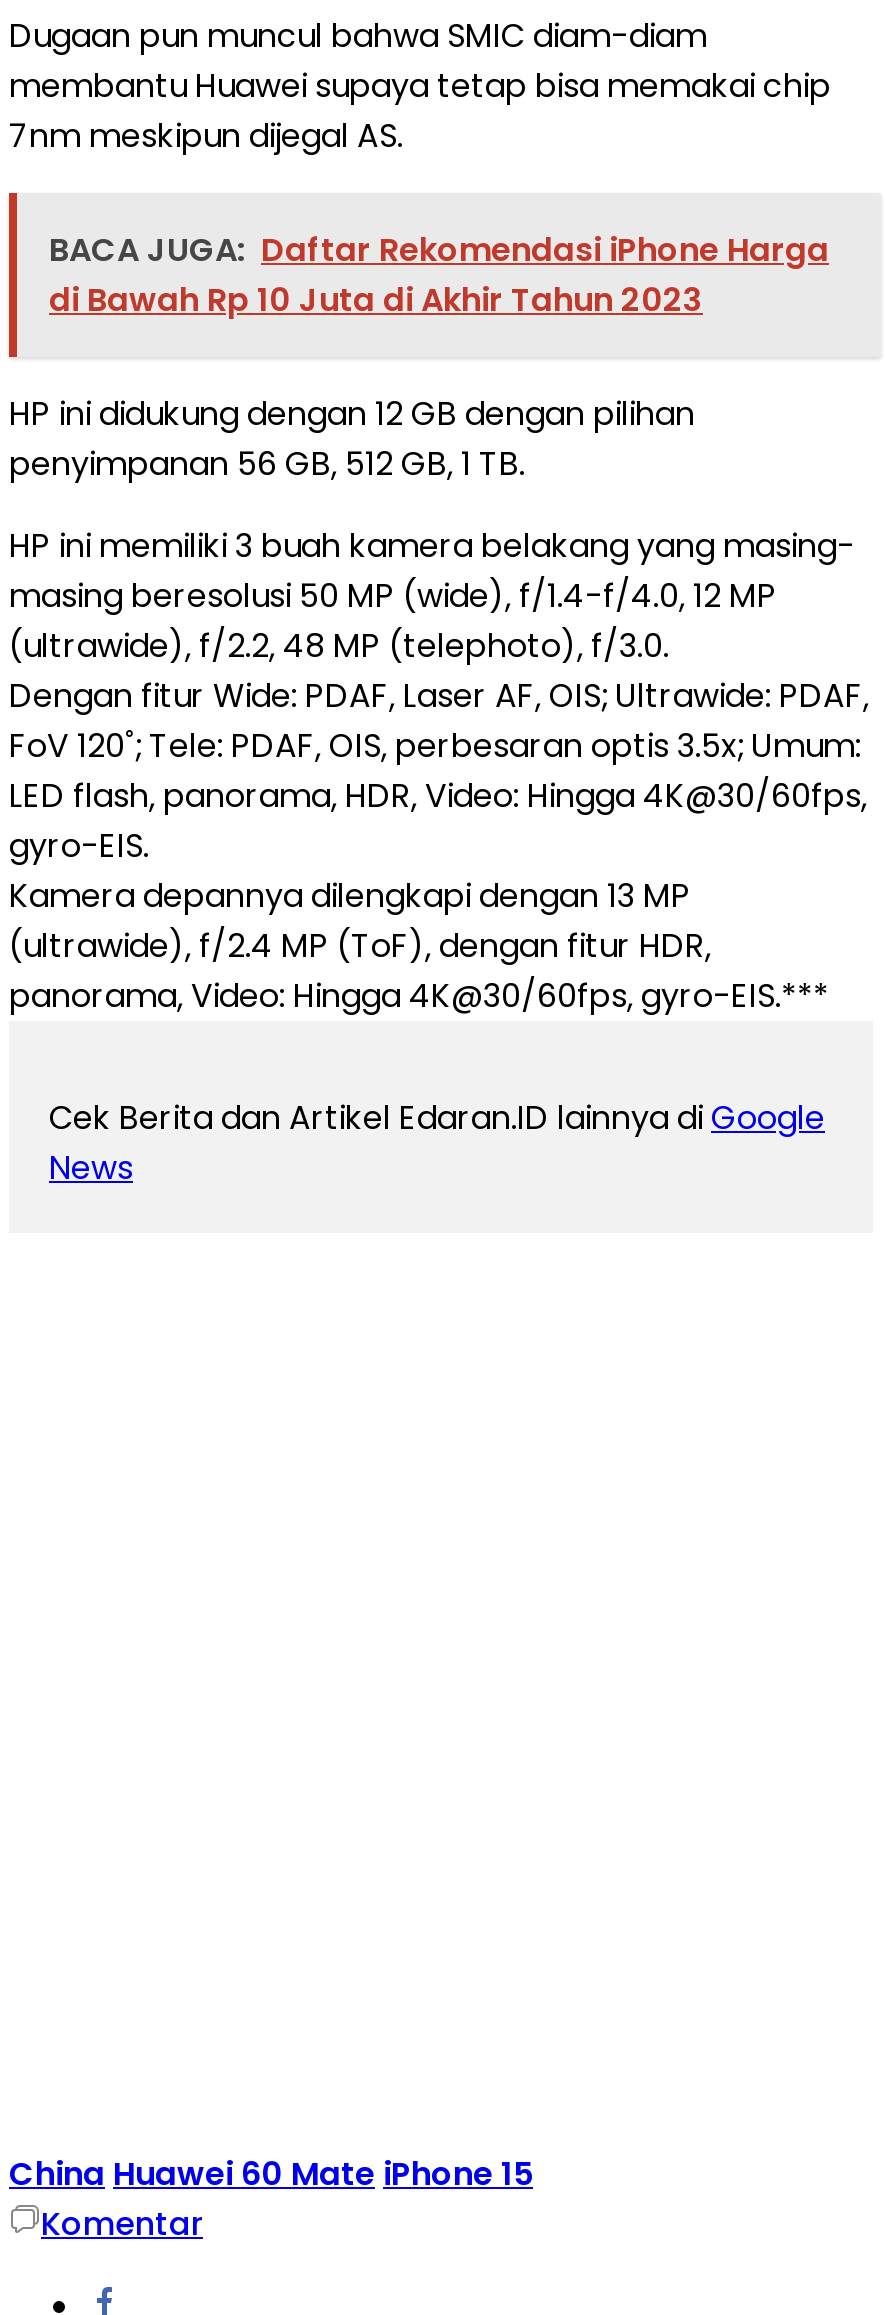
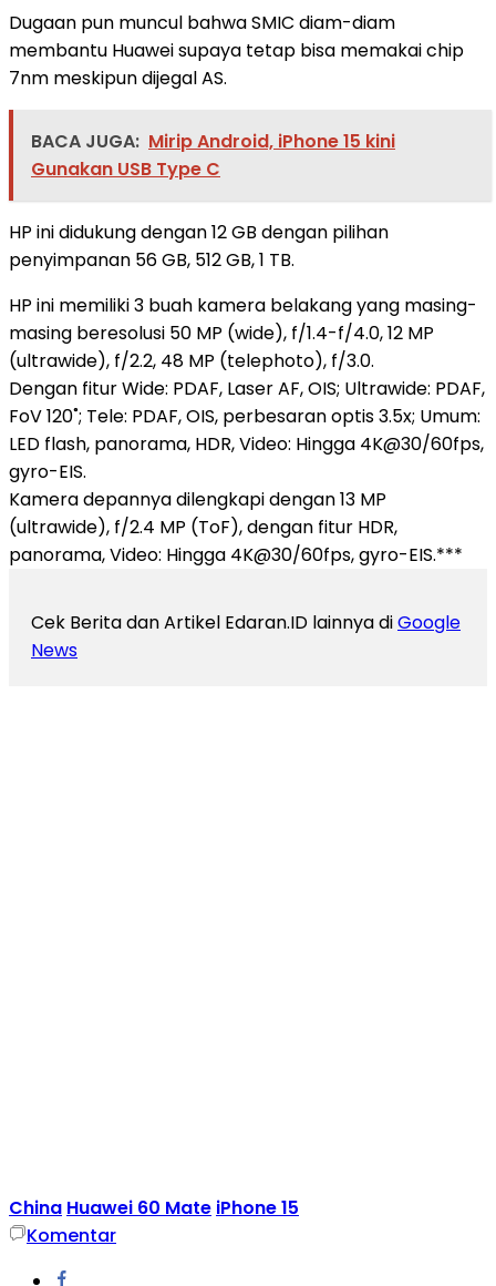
[49,228,829,324] BACA JUGA: Daftar Rekomendasi iPhone Harga | di Bawah Rp 10 Juta di Akhir Tahun 2023 -> [31,129,395,182] BACA JUGA: Mirip Android, iPhone 15 kini | Gunakan USB Type C

